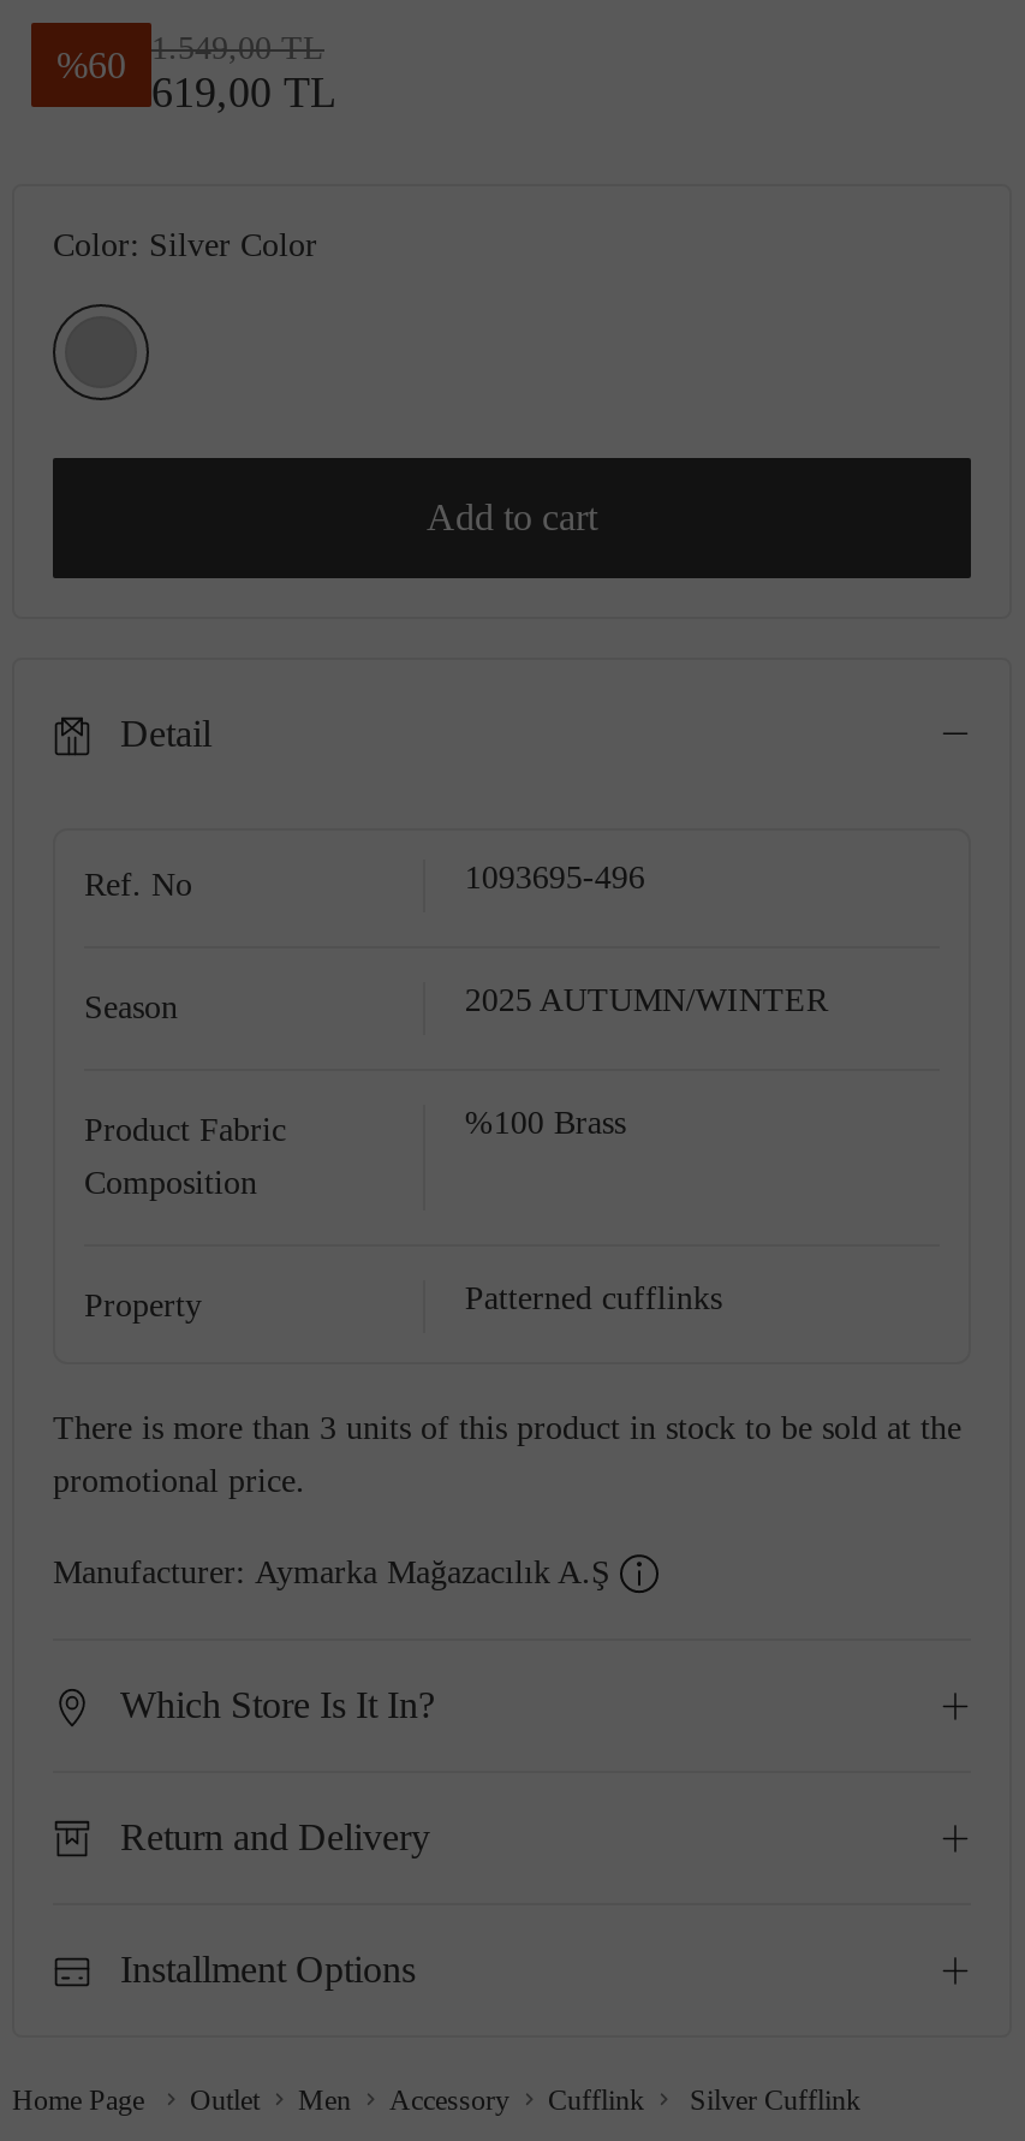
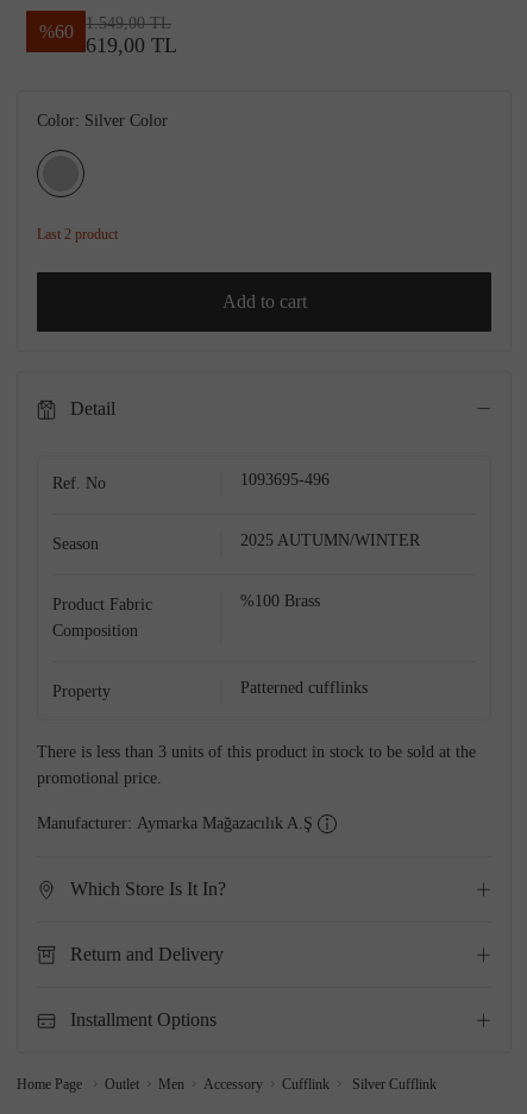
none -> [37,226,118,243] Last 2 product
[53,1410,961,1446] There is more than 3 units of this product in stock to be sold at the -> [37,743,476,761] There is less than 3 units of this product in stock to be sold at the

